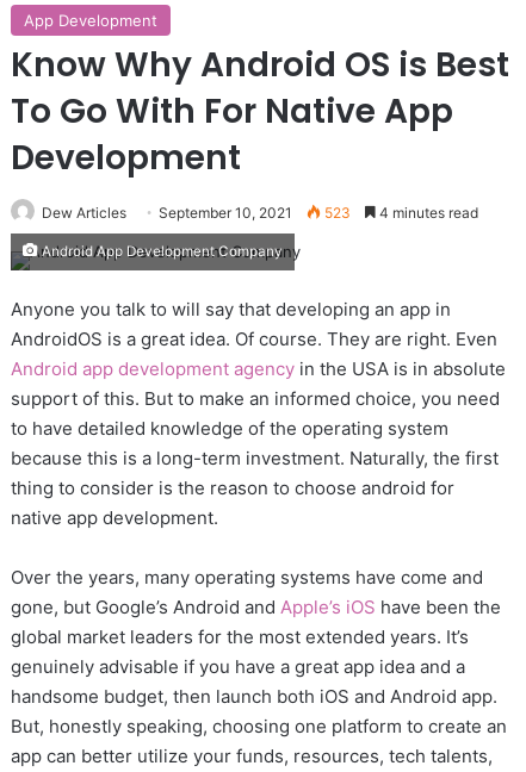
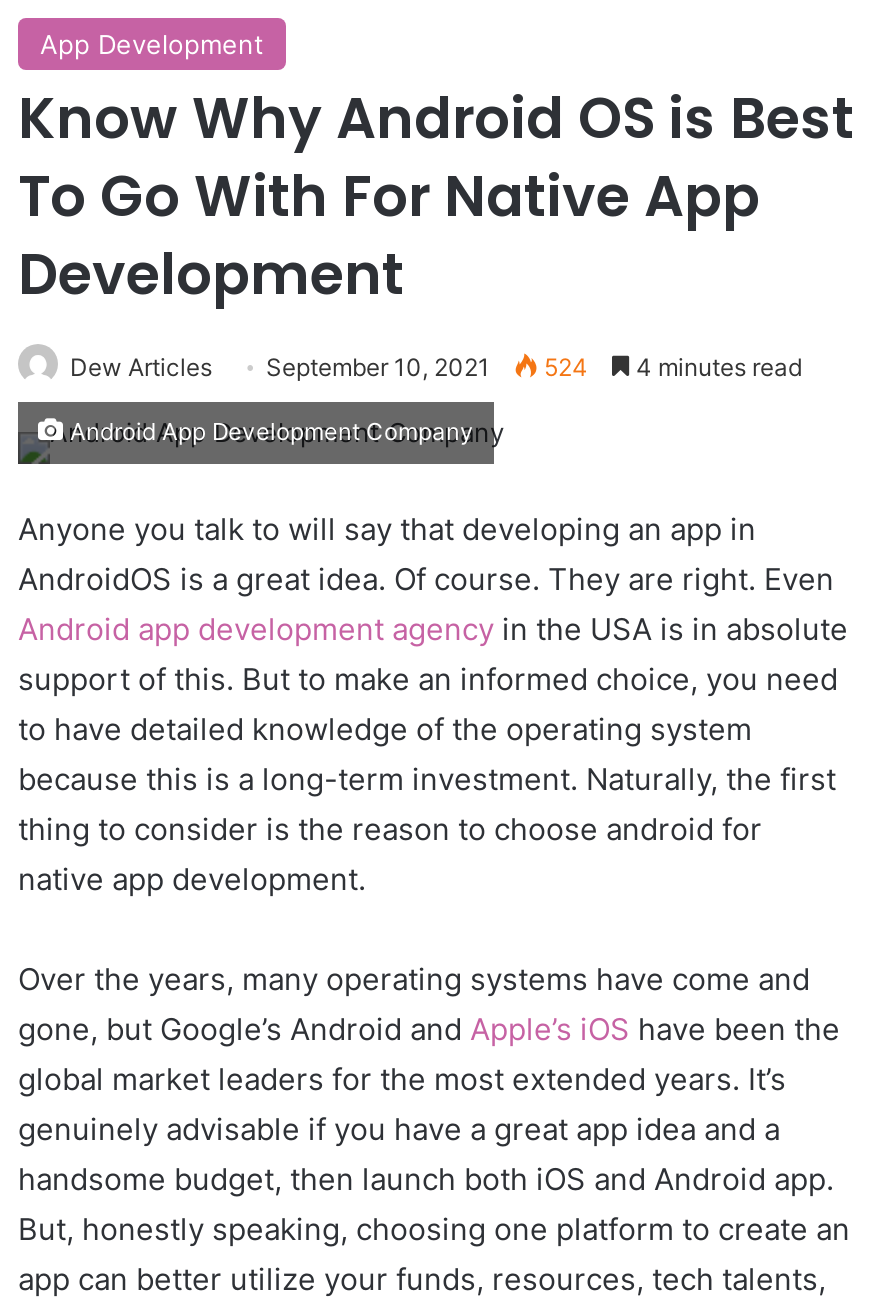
[42,203,478,221] Dew Articles September 10, 2021 523 4 minutes read -> [70,351,802,381] Dew Articles September 10, 2021 524 4 minutes read

